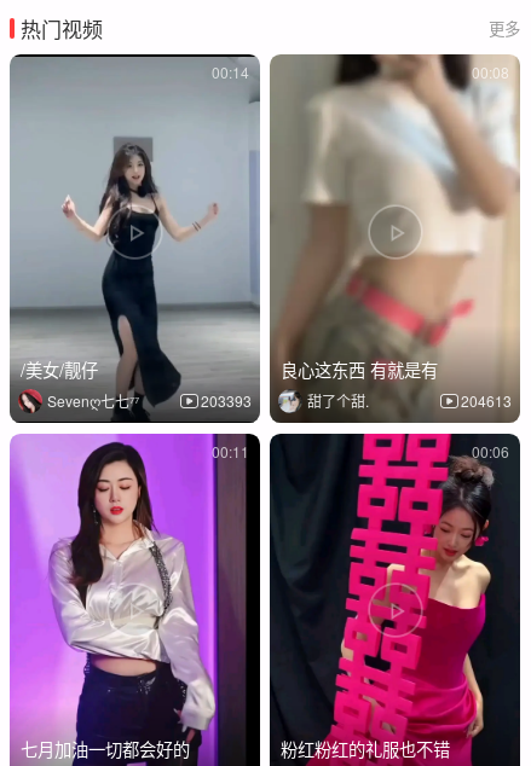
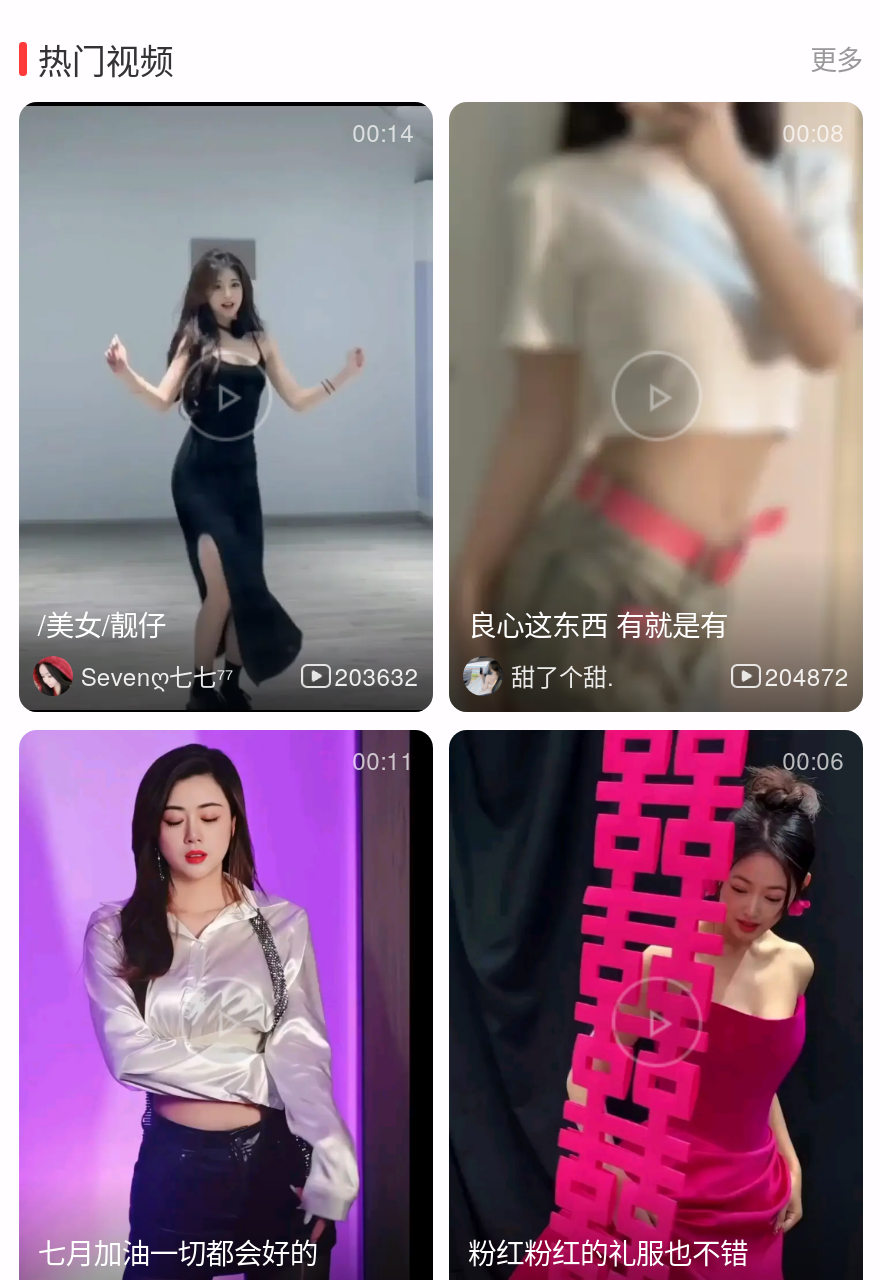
[201,390,251,411] 203393 -> [335,658,419,692] 203632
[461,390,511,411] 204613 -> [765,658,849,692] 204872

